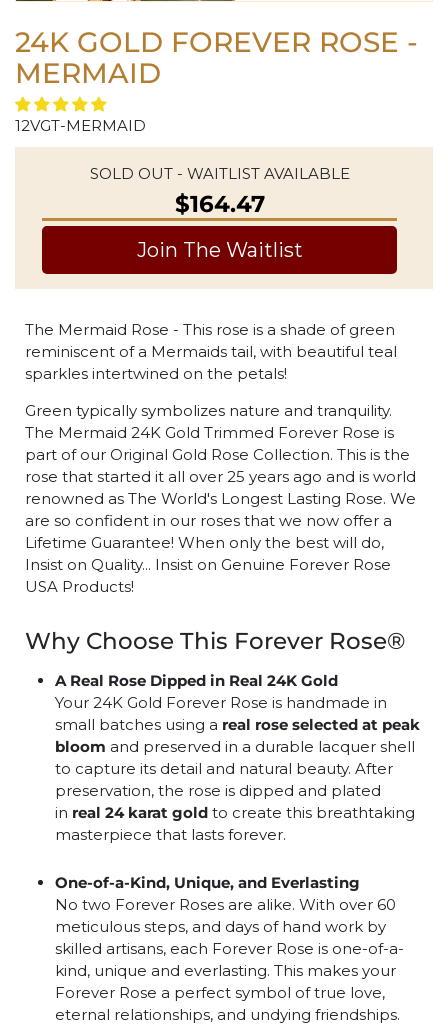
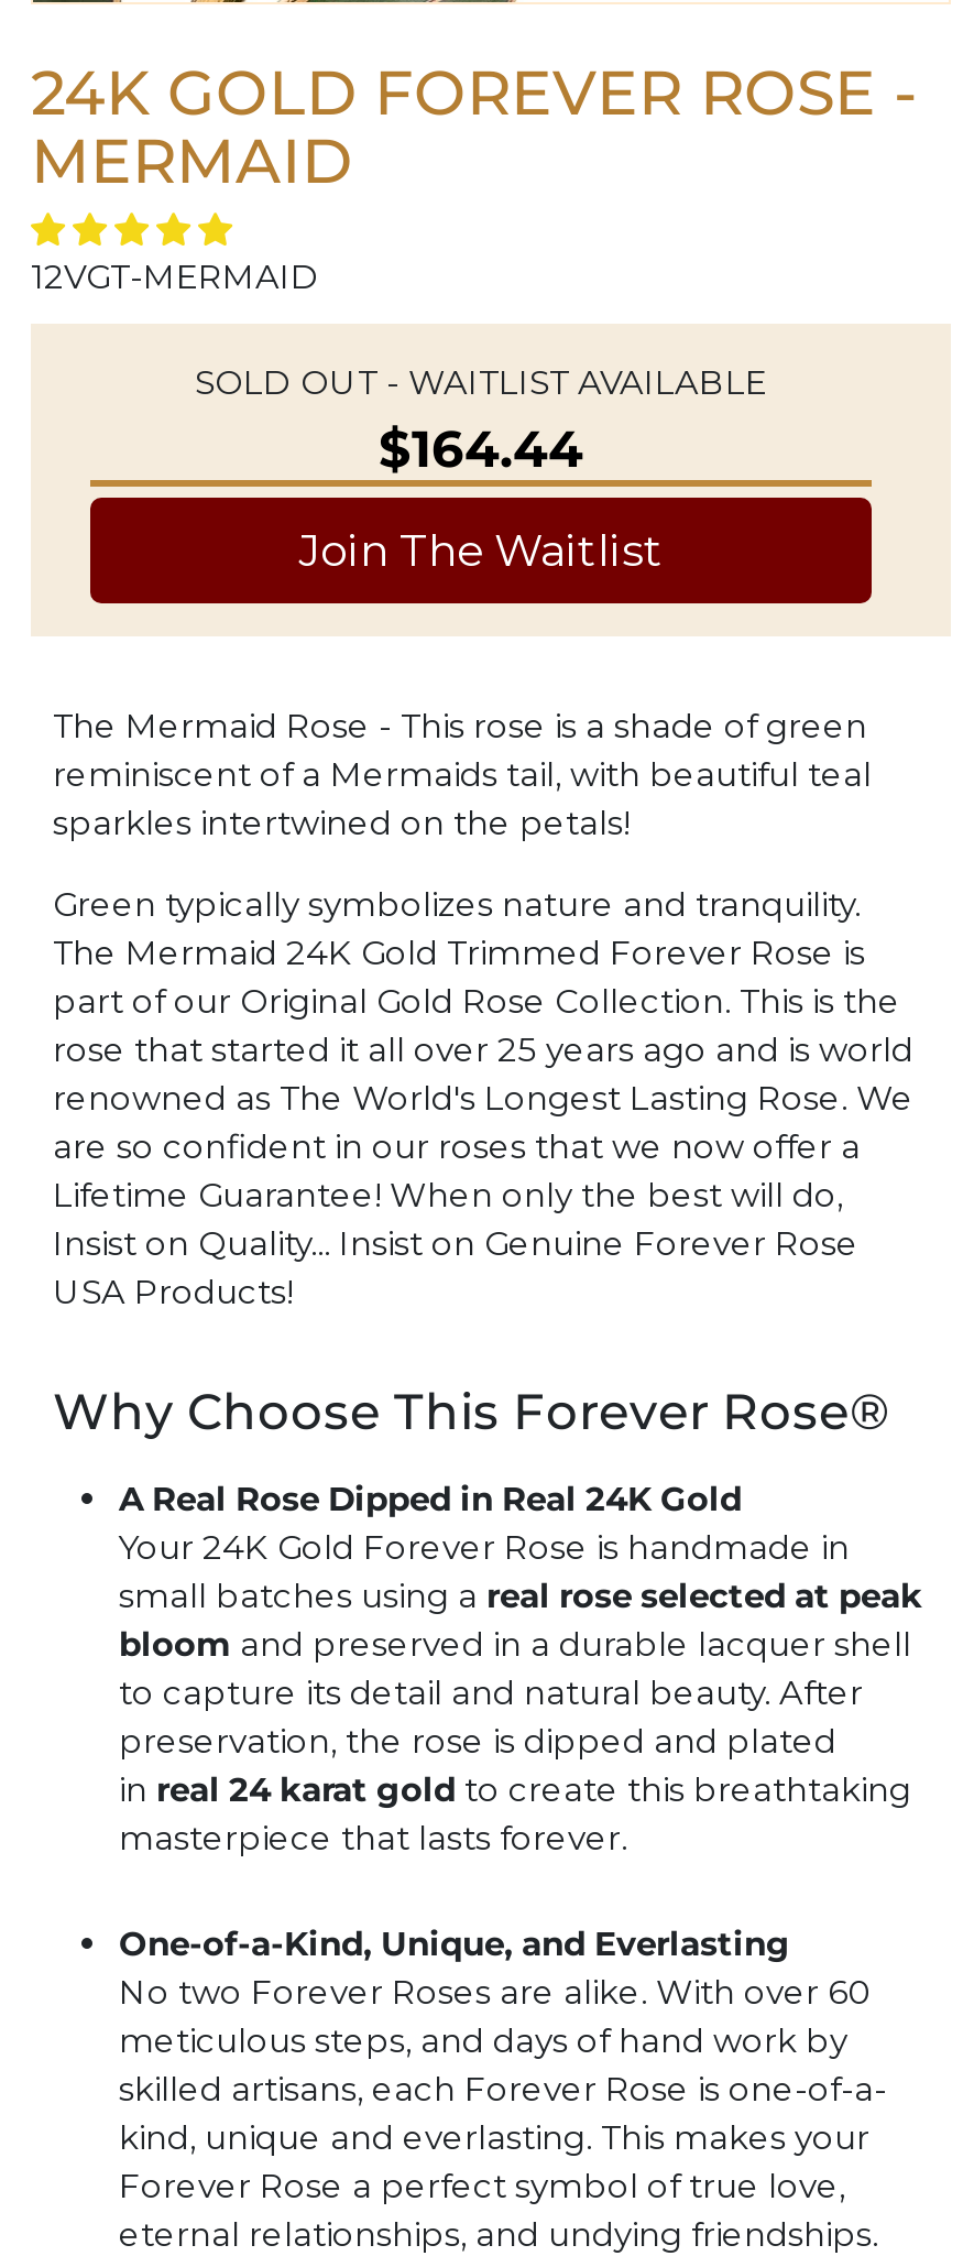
[174,190,264,218] $164.47 -> [379,418,583,480] $164.44

